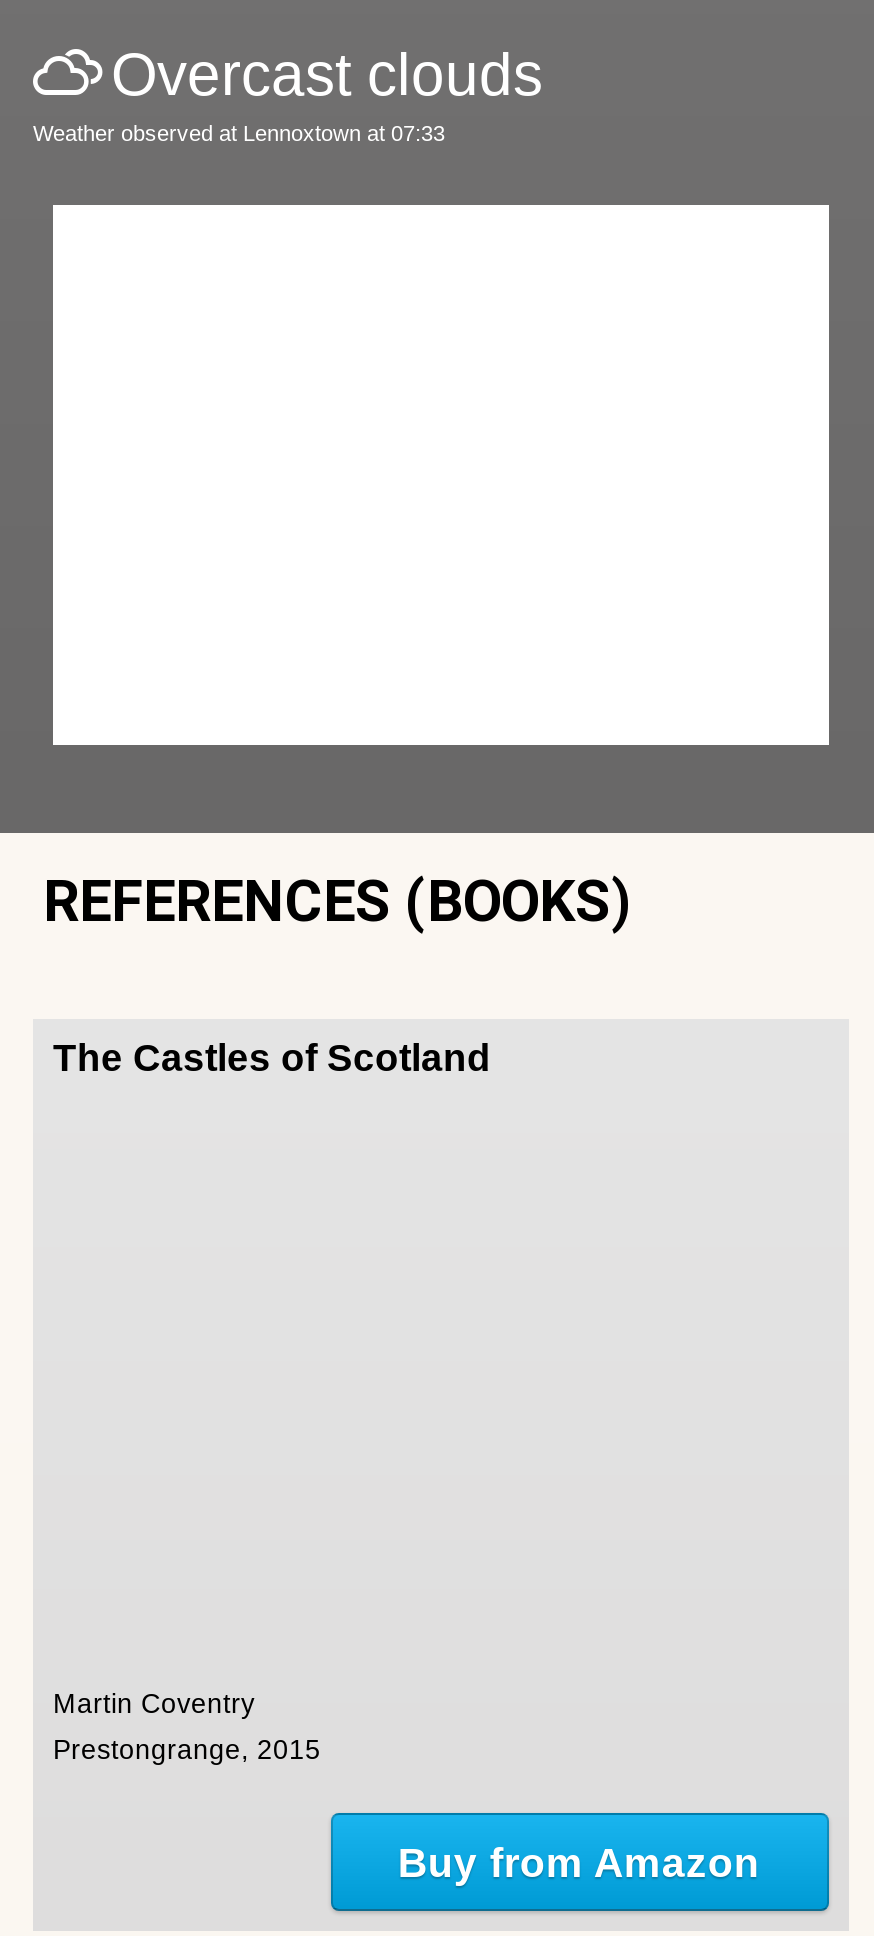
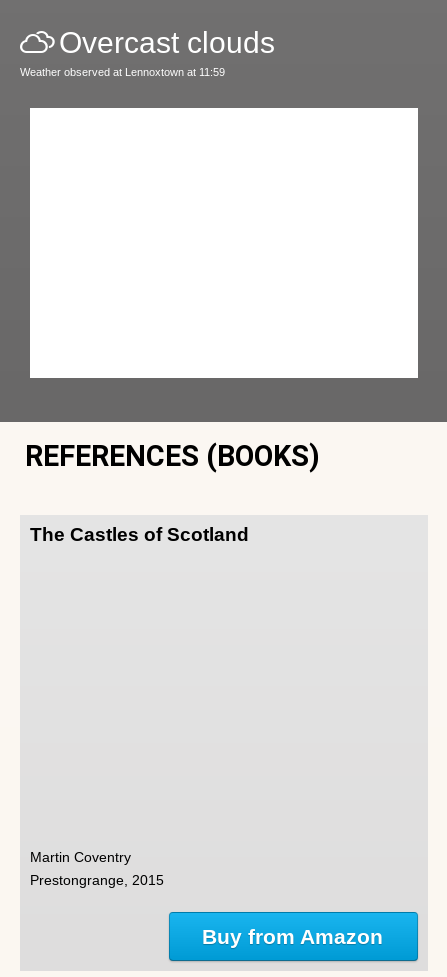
[33,121,445,145] Weather observed at Lennoxtown at 07:33 -> [20,66,225,78] Weather observed at Lennoxtown at 11:59

